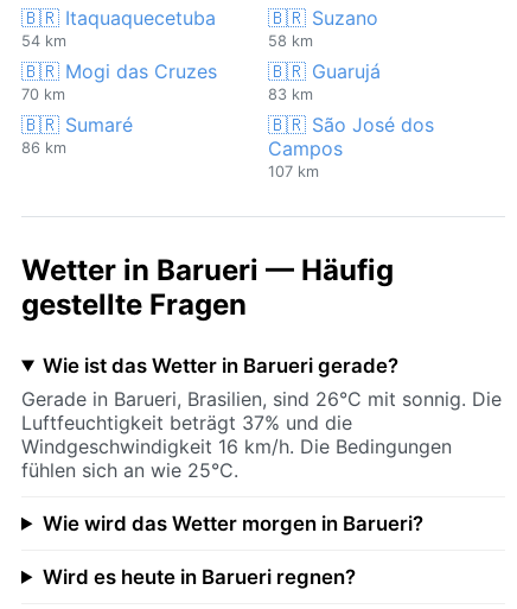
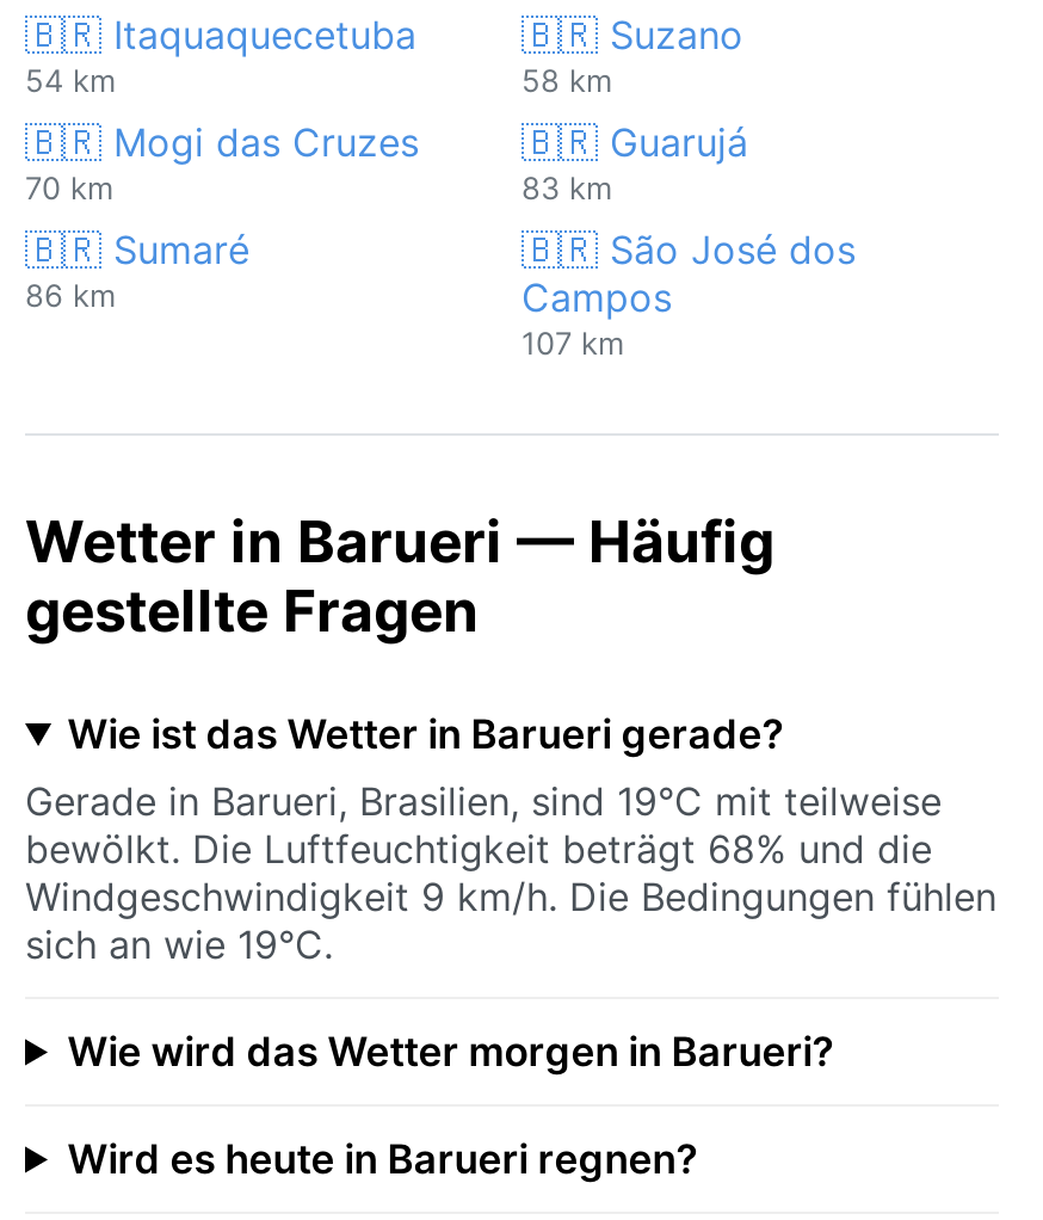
[21,387,502,482] Gerade in Barueri, Brasilien, sind 26°C mit sonnig. Die | Luftfeuchtigkeit beträgt 37% und die | Windgeschwindigkeit 16 km/h. Die Bedingungen | fühlen sich an wie 25°C. -> [25,777,996,968] Gerade in Barueri, Brasilien, sind 19°C mit teilweise | bewölkt. Die Luftfeuchtigkeit beträgt 68% und die | Windgeschwindigkeit 9 km/h. Die Bedingungen fühlen | sich an wie 19°C.

